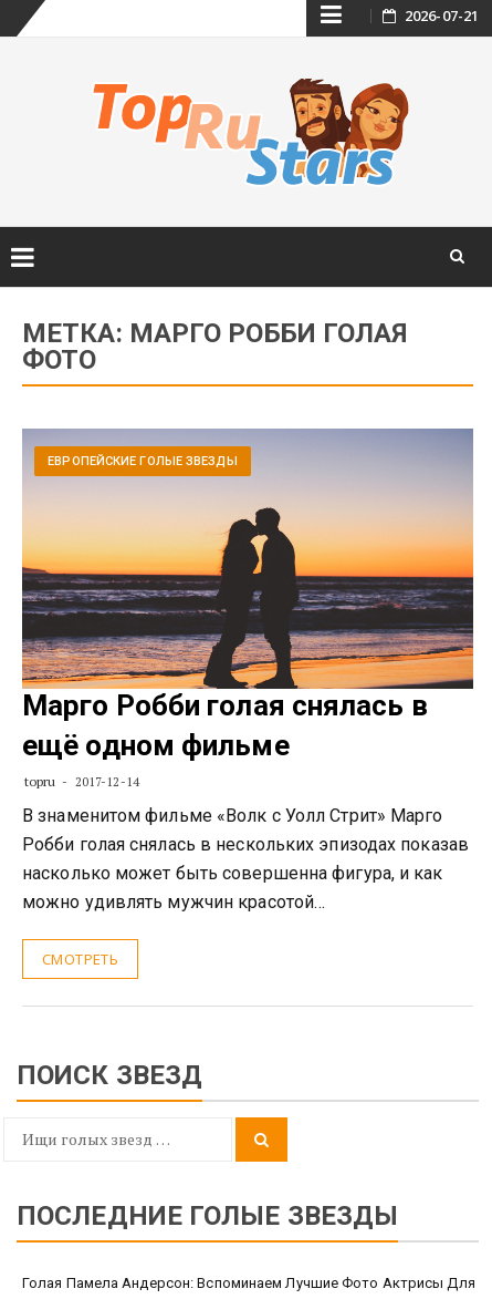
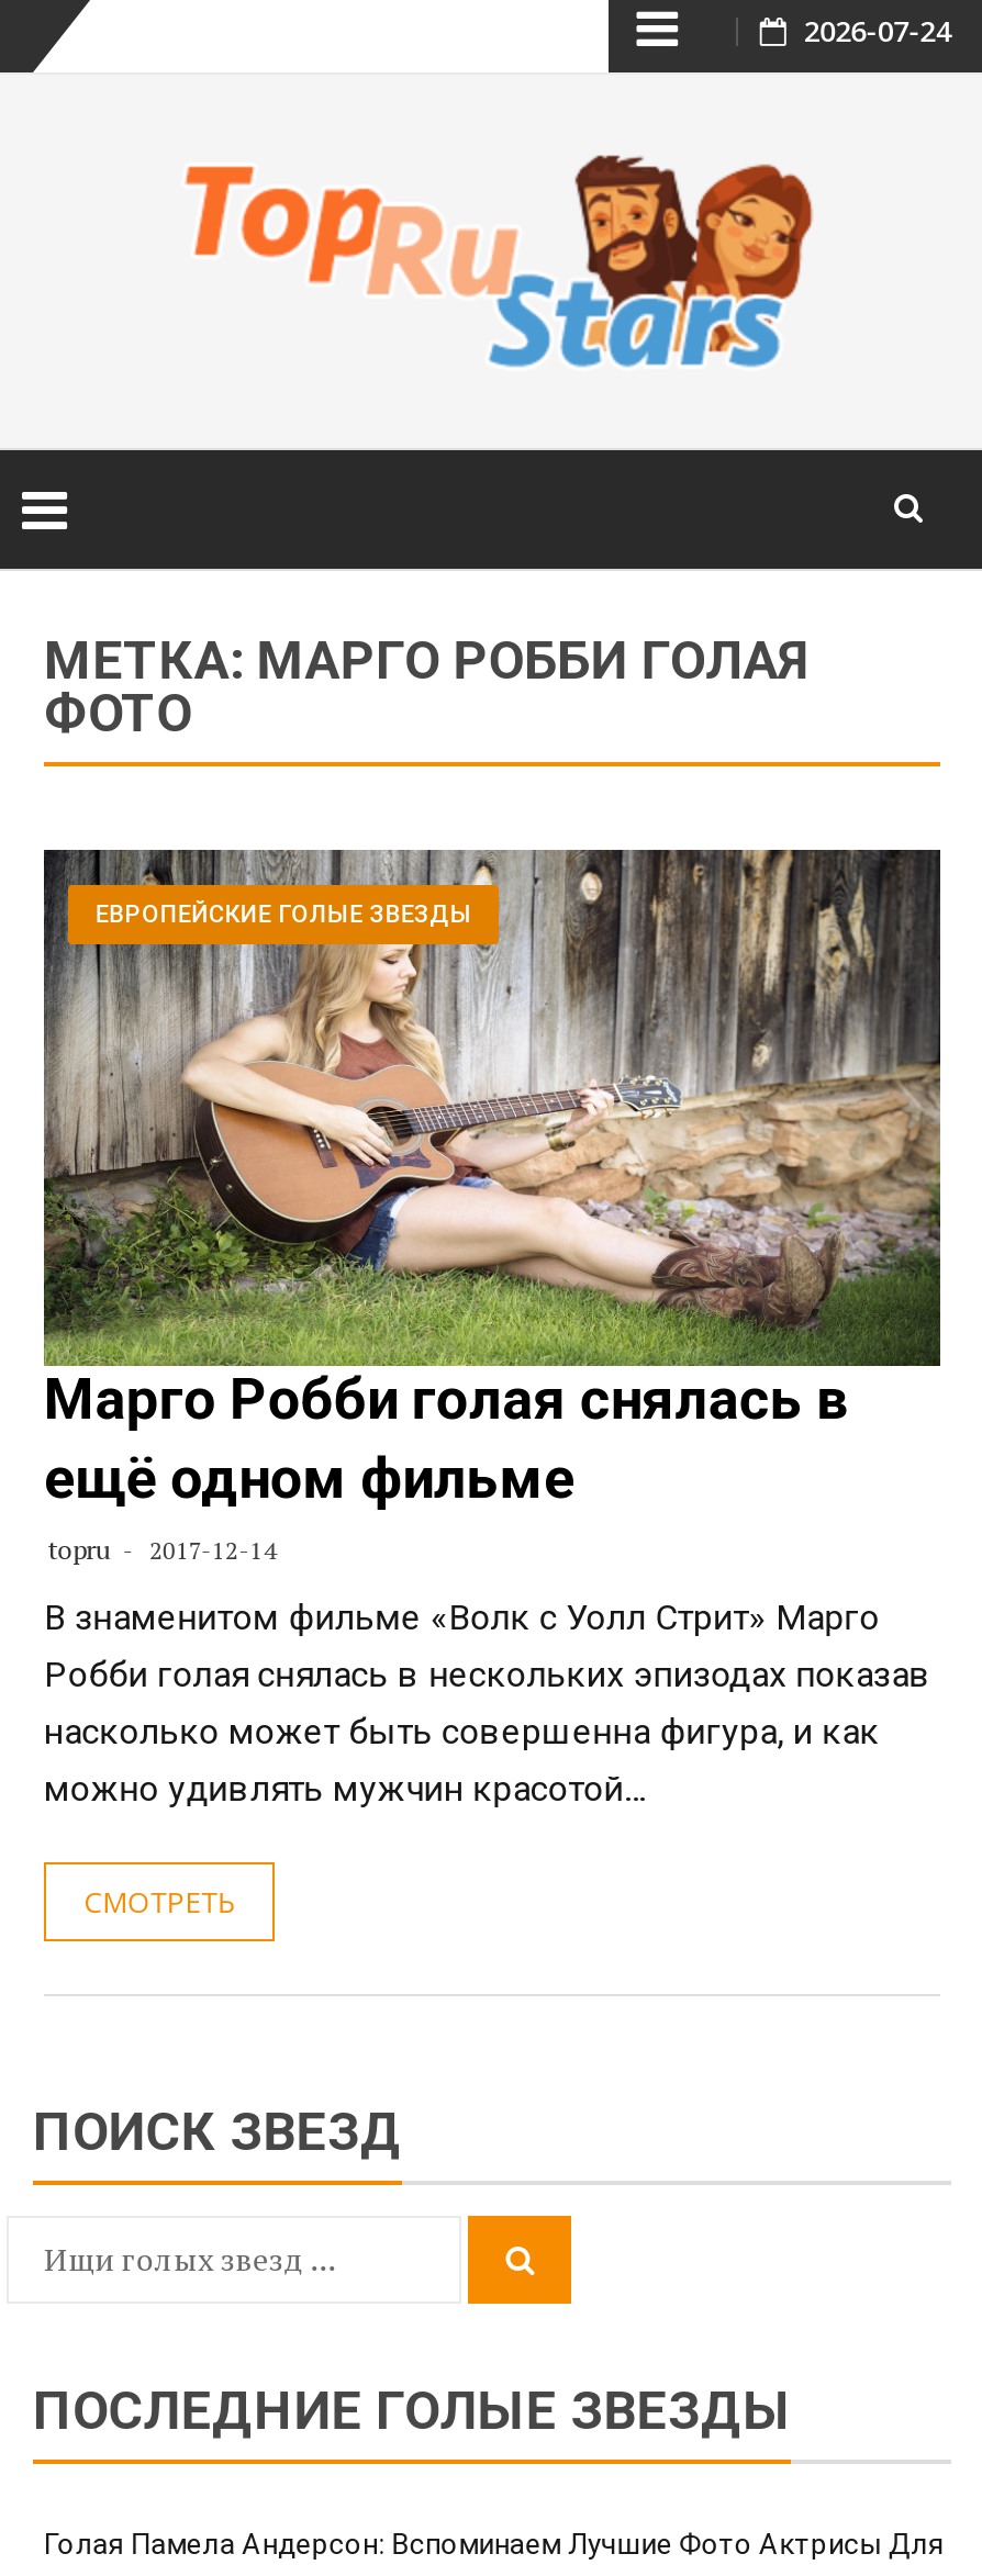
[405,6,479,25] 2026-07-21 -> [804,11,951,51] 2026-07-24
[21,427,474,687] [image] -> [42,848,942,1364] [image]

